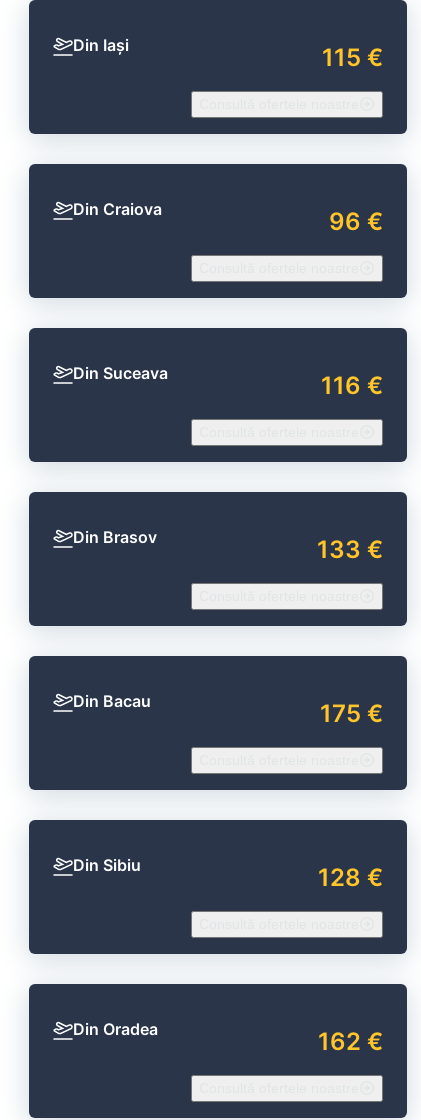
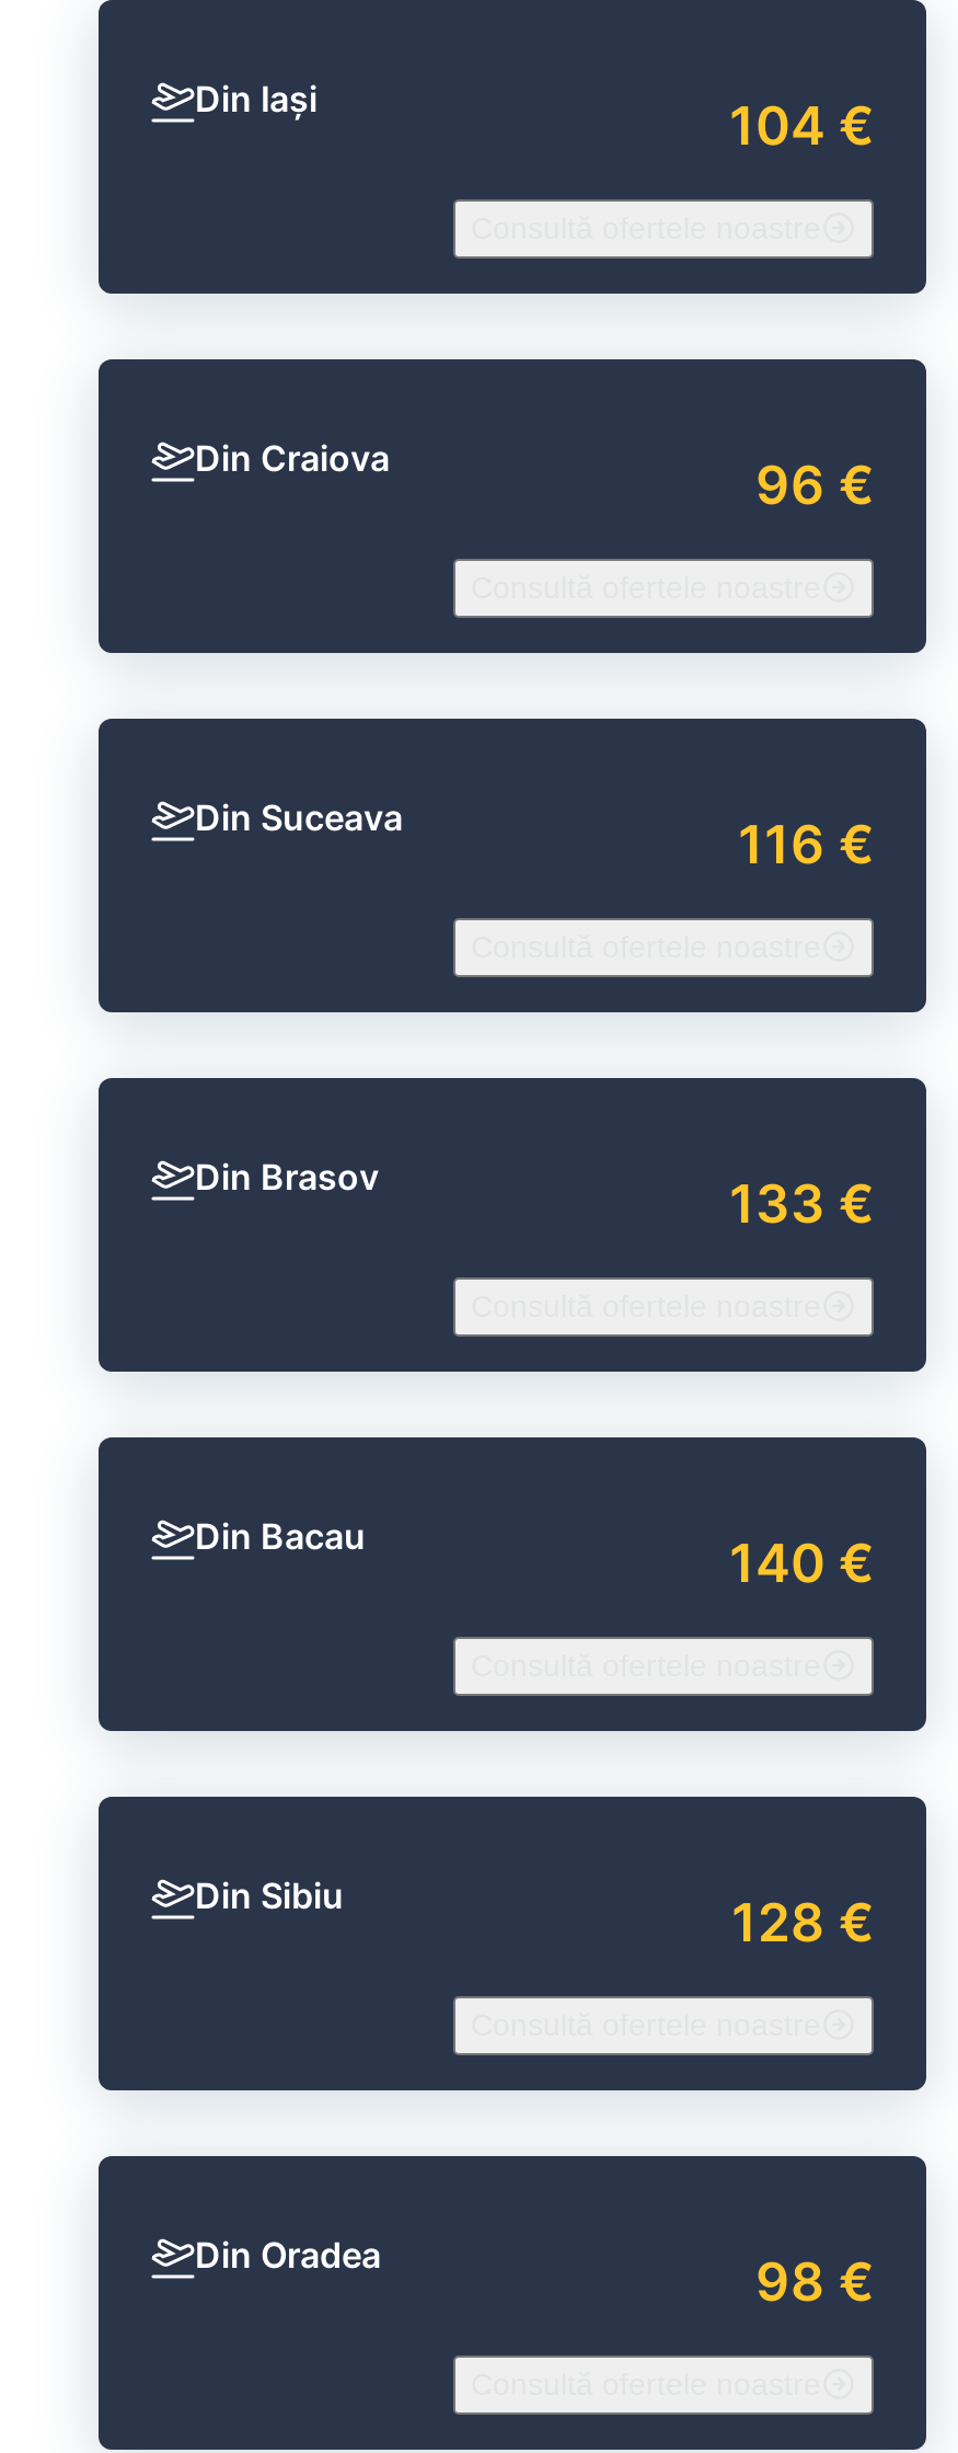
[322,42,383,71] 115 € -> [729,93,874,157] 104 €
[320,698,383,727] 175 € -> [729,1531,874,1594] 140 €
[318,1026,383,1055] 162 € -> [755,2249,874,2313] 98 €

